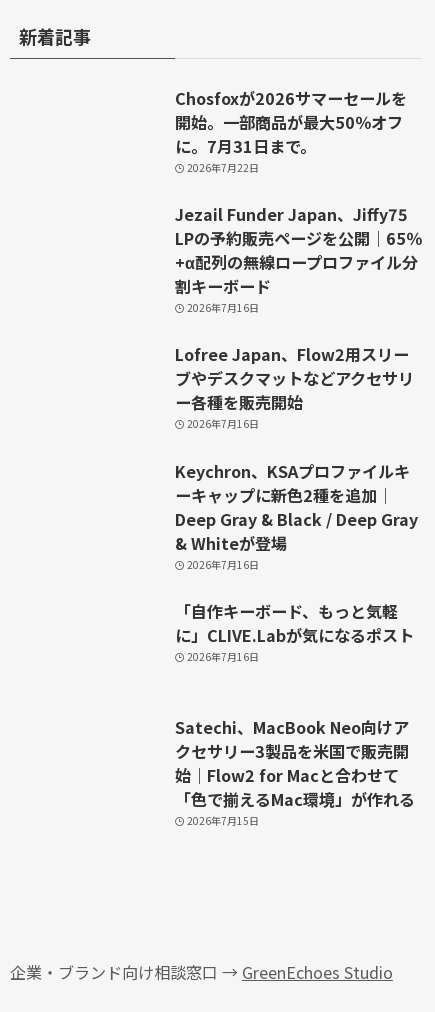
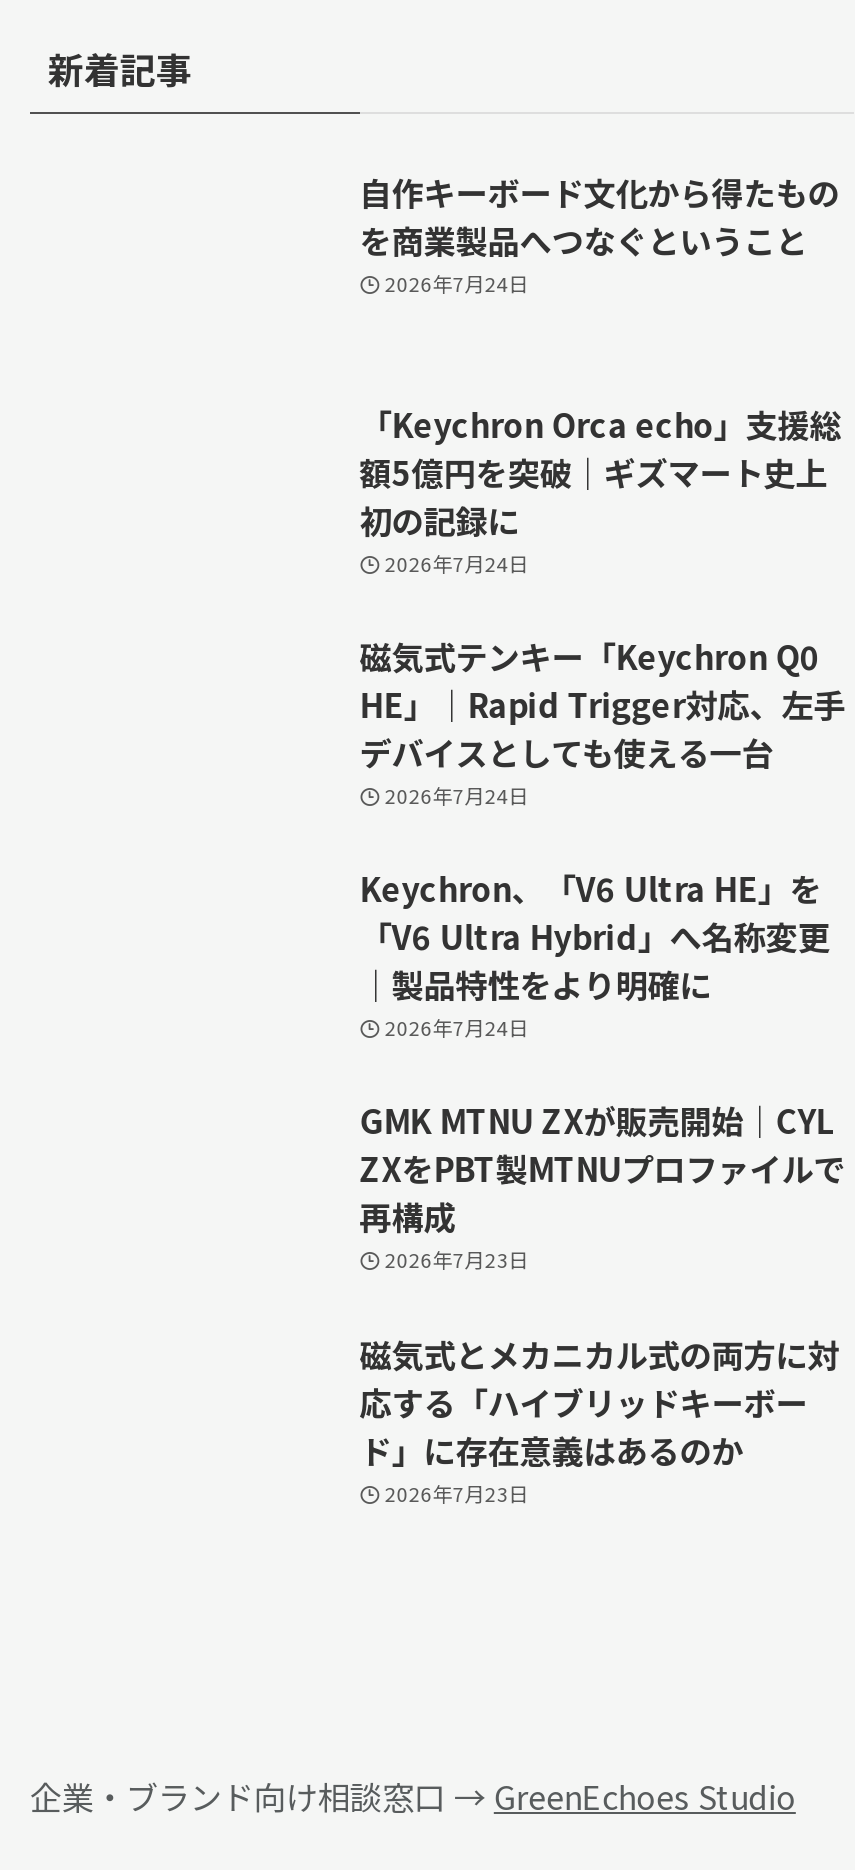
[175,86,407,175] Chosfoxが2026サマーセールを | 開始。一部商品が最大50％オフ | に。7月31日まで。 | 2026年7月22日 -> [360,168,840,298] 自作キーボード文化から得たもの | を商業製品へつなぐということ | 2026年7月24日
[175,202,422,315] Jezail Funder Japan、Jiffy75 | LPの予約販売ページを公開｜65％ | +α配列の無線ロープロファイル分 | 割キーボード | 2026年7月16日 -> [360,400,842,578] 「Keychron Orca echo」支援総 | 額5億円を突破｜ギズマート史上 | 初の記録に | 2026年7月24日
[175,342,414,431] Lofree Japan、Flow2用スリー | ブやデスクマットなどアクセサリ | ー各種を販売開始 | 2026年7月16日 -> [360,632,846,810] 磁気式テンキー「Keychron Q0 | HE」｜Rapid Trigger対応、左手 | デバイスとしても使える一台 | 2026年7月24日
[175,458,418,571] Keychron、KSAプロファイルキ | ーキャップに新色2種を追加｜ | Deep Gray & Black / Deep Gray | & Whiteが登場 | 2026年7月16日 -> [360,864,830,1042] Keychron、「V6 Ultra HE」を | 「V6 Ultra Hybrid」へ名称変更 | ｜製品特性をより明確に | 2026年7月24日
[175,599,414,664] 「自作キーボード、もっと気軽 | に」CLIVE.Labが気になるポスト | 2026年7月16日 -> [360,1097,846,1275] GMK MTNU ZXが販売開始｜CYL | ZXをPBT製MTNUプロファイルで | 再構成 | 2026年7月23日
[175,715,415,828] Satechi、MacBook Neo向けア | クセサリー3製品を米国で販売開 | 始｜Flow2 for Macと合わせて | 「色で揃えるMac環境」が作れる | 2026年7月15日 -> [360,1329,840,1507] 磁気式とメカニカル式の両方に対 | 応する「ハイブリッドキーボー | ド」に存在意義はあるのか | 2026年7月23日

